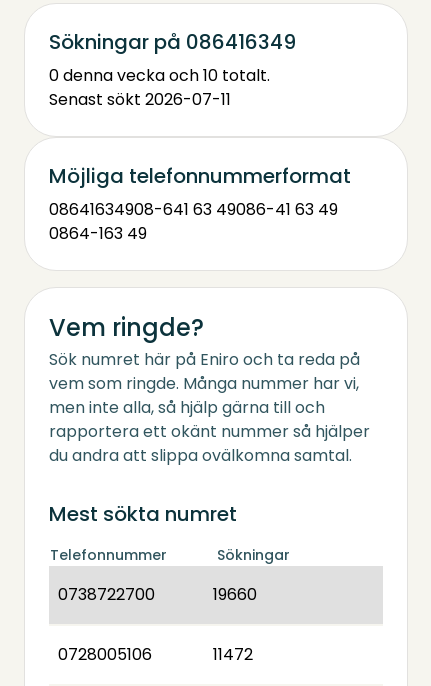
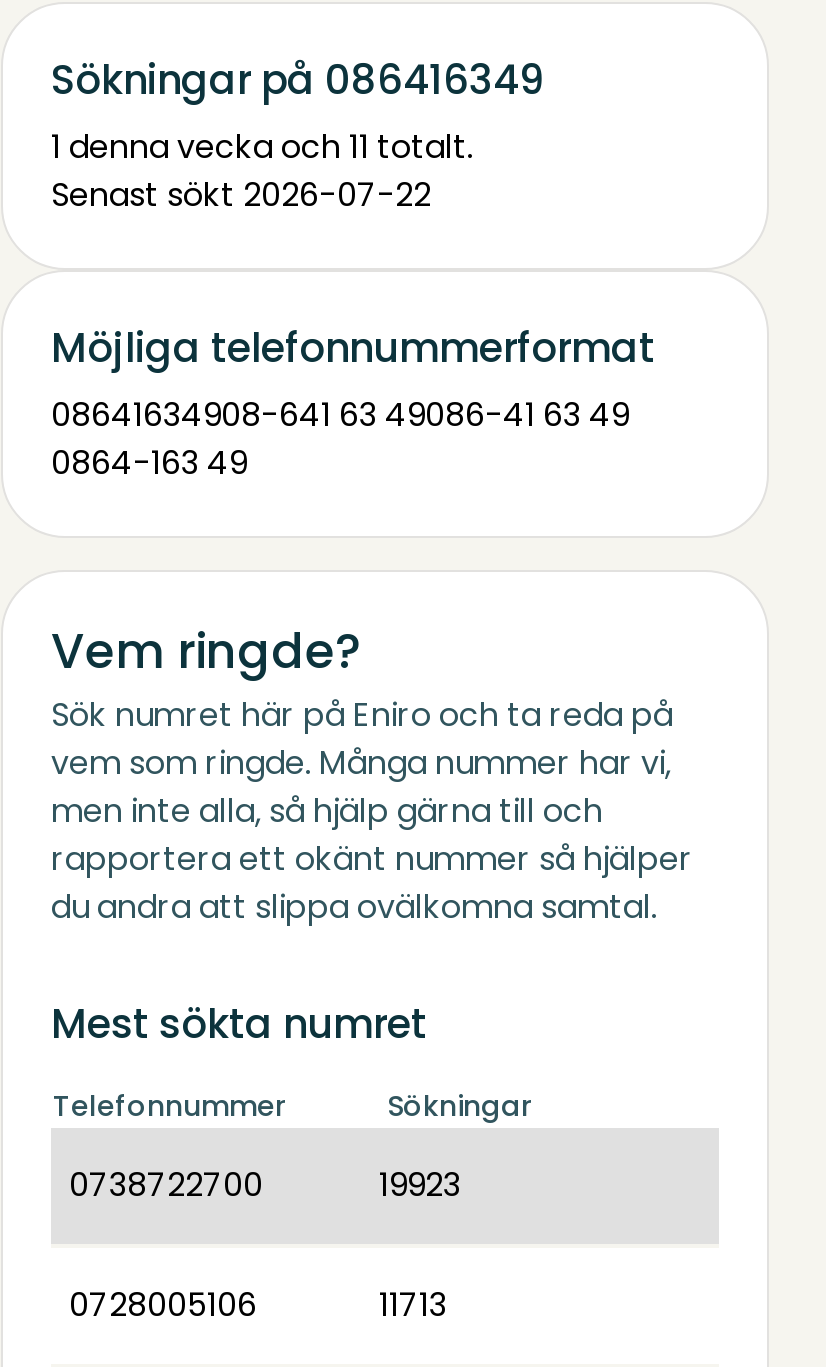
[49,64,270,87] 0 denna vecka och 10 totalt. -> [51,124,473,170] 1 denna vecka och 11 totalt.
[49,88,231,111] Senast sökt 2026-07-11 -> [51,172,431,218] Senast sökt 2026-07-22
[213,583,257,606] 19660 -> [379,1162,461,1208] 19923
[213,643,253,666] 11472 -> [379,1282,447,1328] 11713

